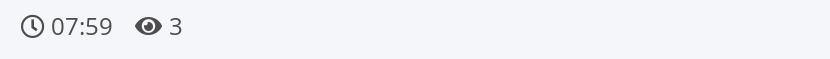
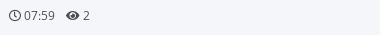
[45,9,183,43] 07:59 3 -> [21,7,90,24] 07:59 2

